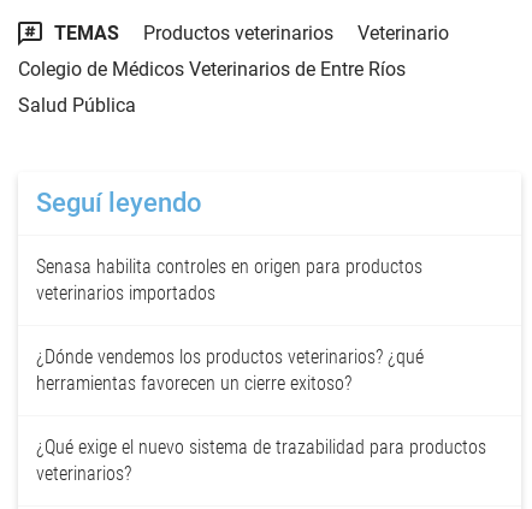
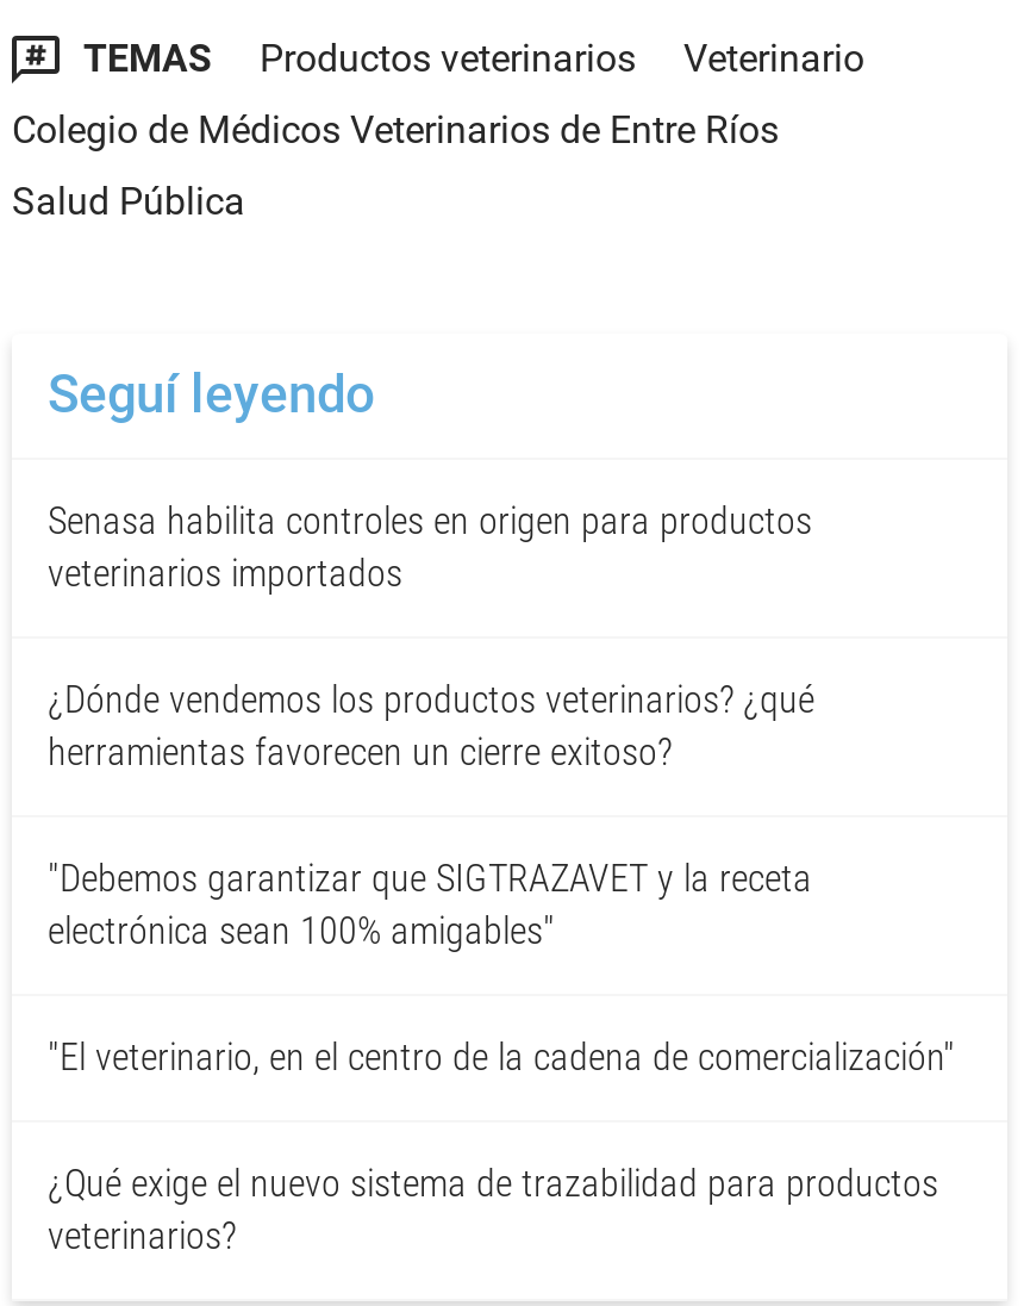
none -> [48,856,955,1080] "Debemos garantizar que SIGTRAZAVET y la receta | electrónica sean 100% amigables" | "El veterinario, en el centro de la cadena de comercialización"

